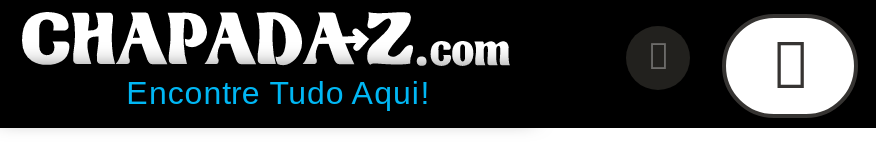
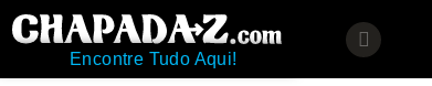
[722,14,858,118] [image] -> none

